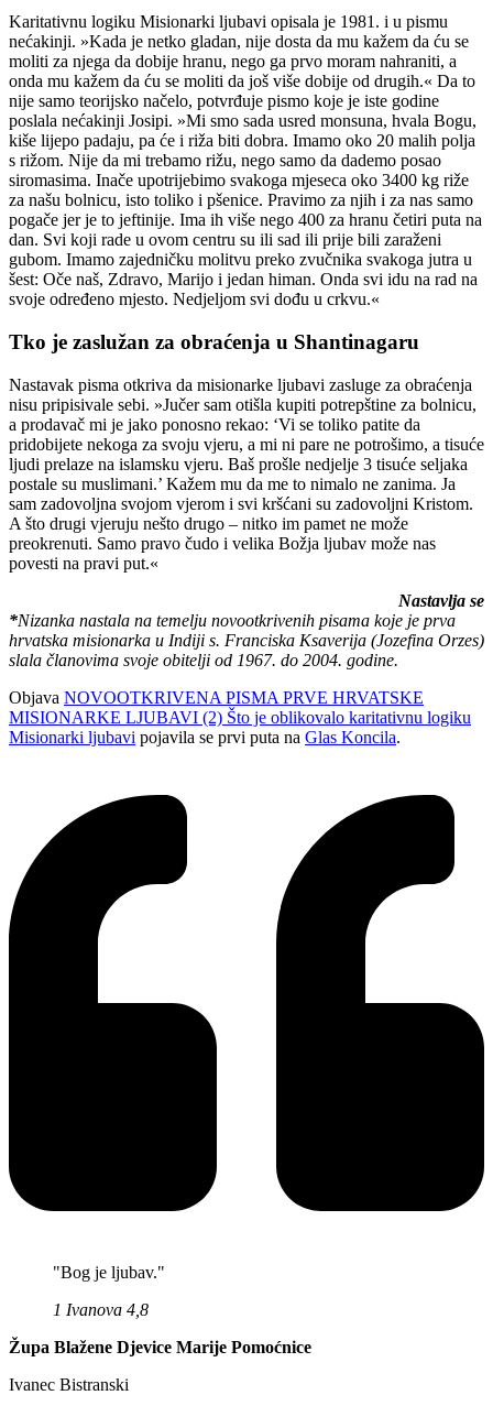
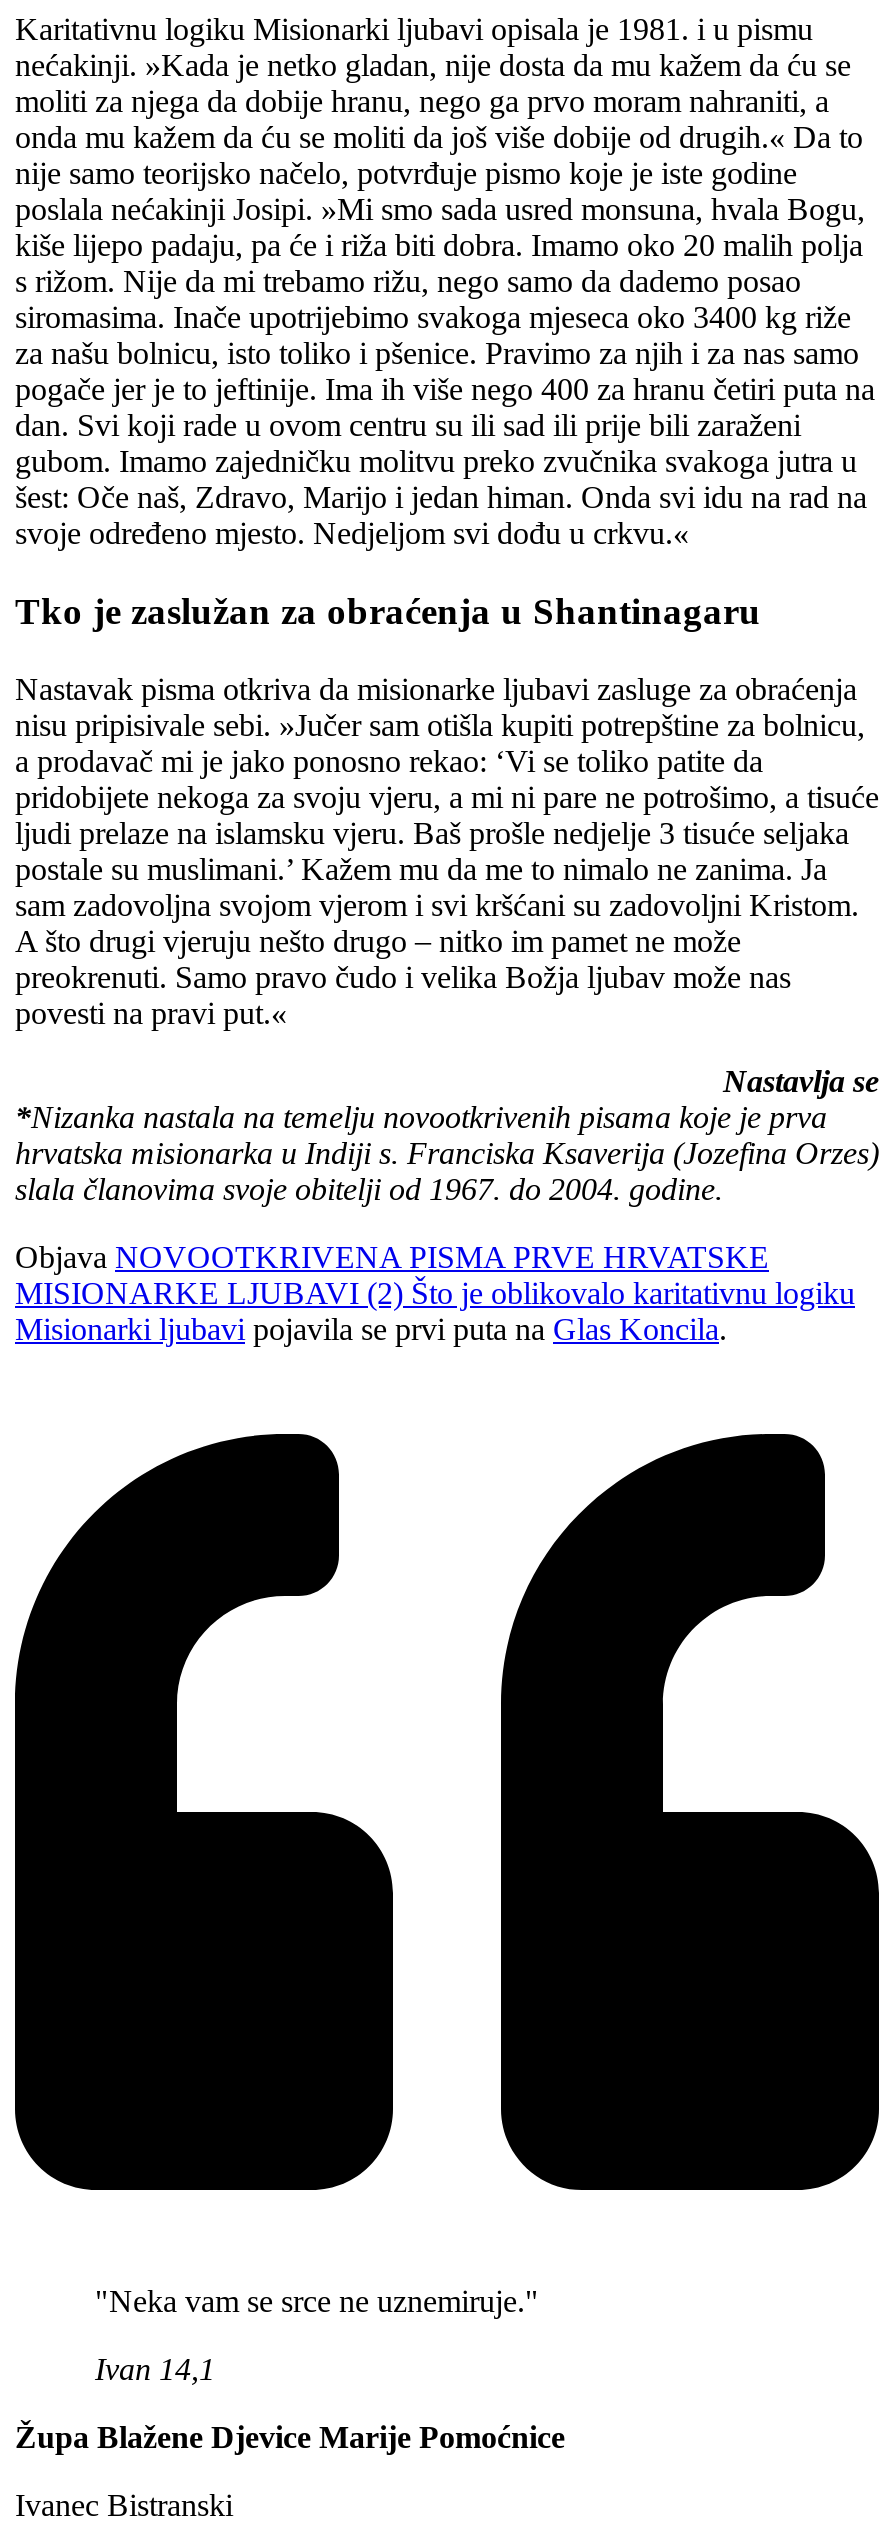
[53,1263,165,1281] "Bog je ljubav." -> [95,2284,539,2318] "Neka vam se srce ne uznemiruje."
[53,1300,149,1319] 1 Ivanova 4,8 -> [95,2352,215,2386] Ivan 14,1

